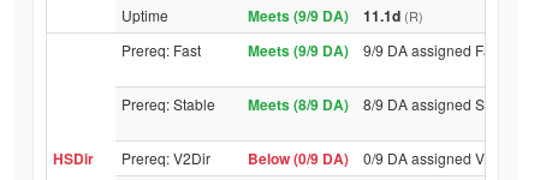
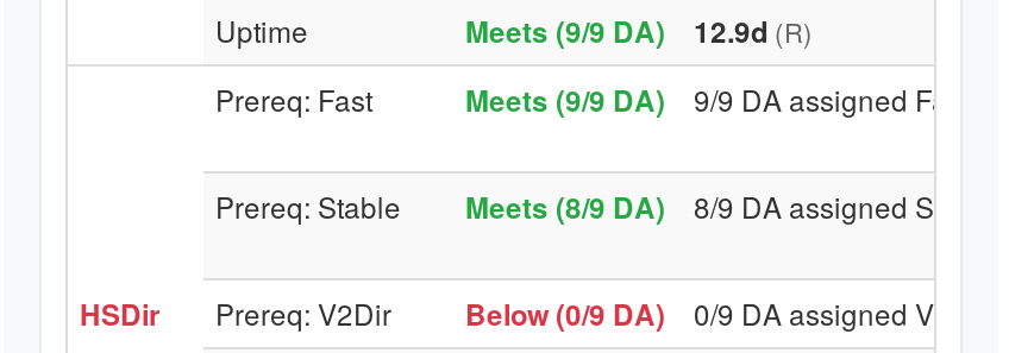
[248,5,423,27] Meets (9/9 DA) 11.1d (R) -> [465,10,813,53] Meets (9/9 DA) 12.9d (R)

